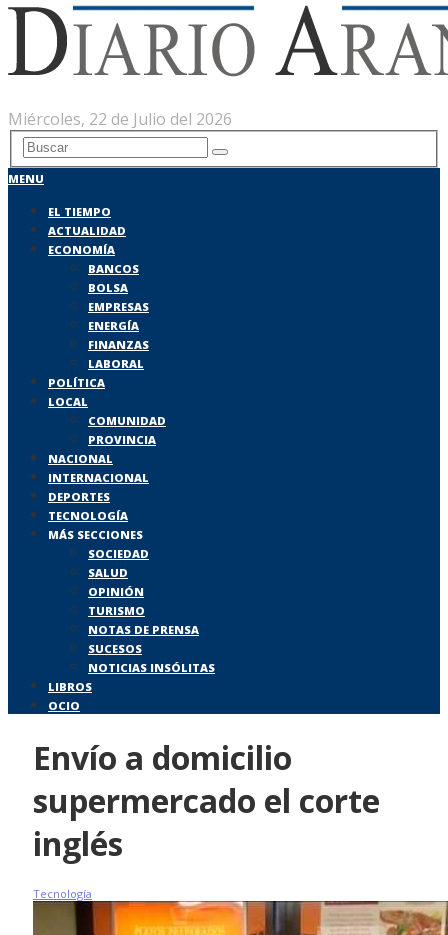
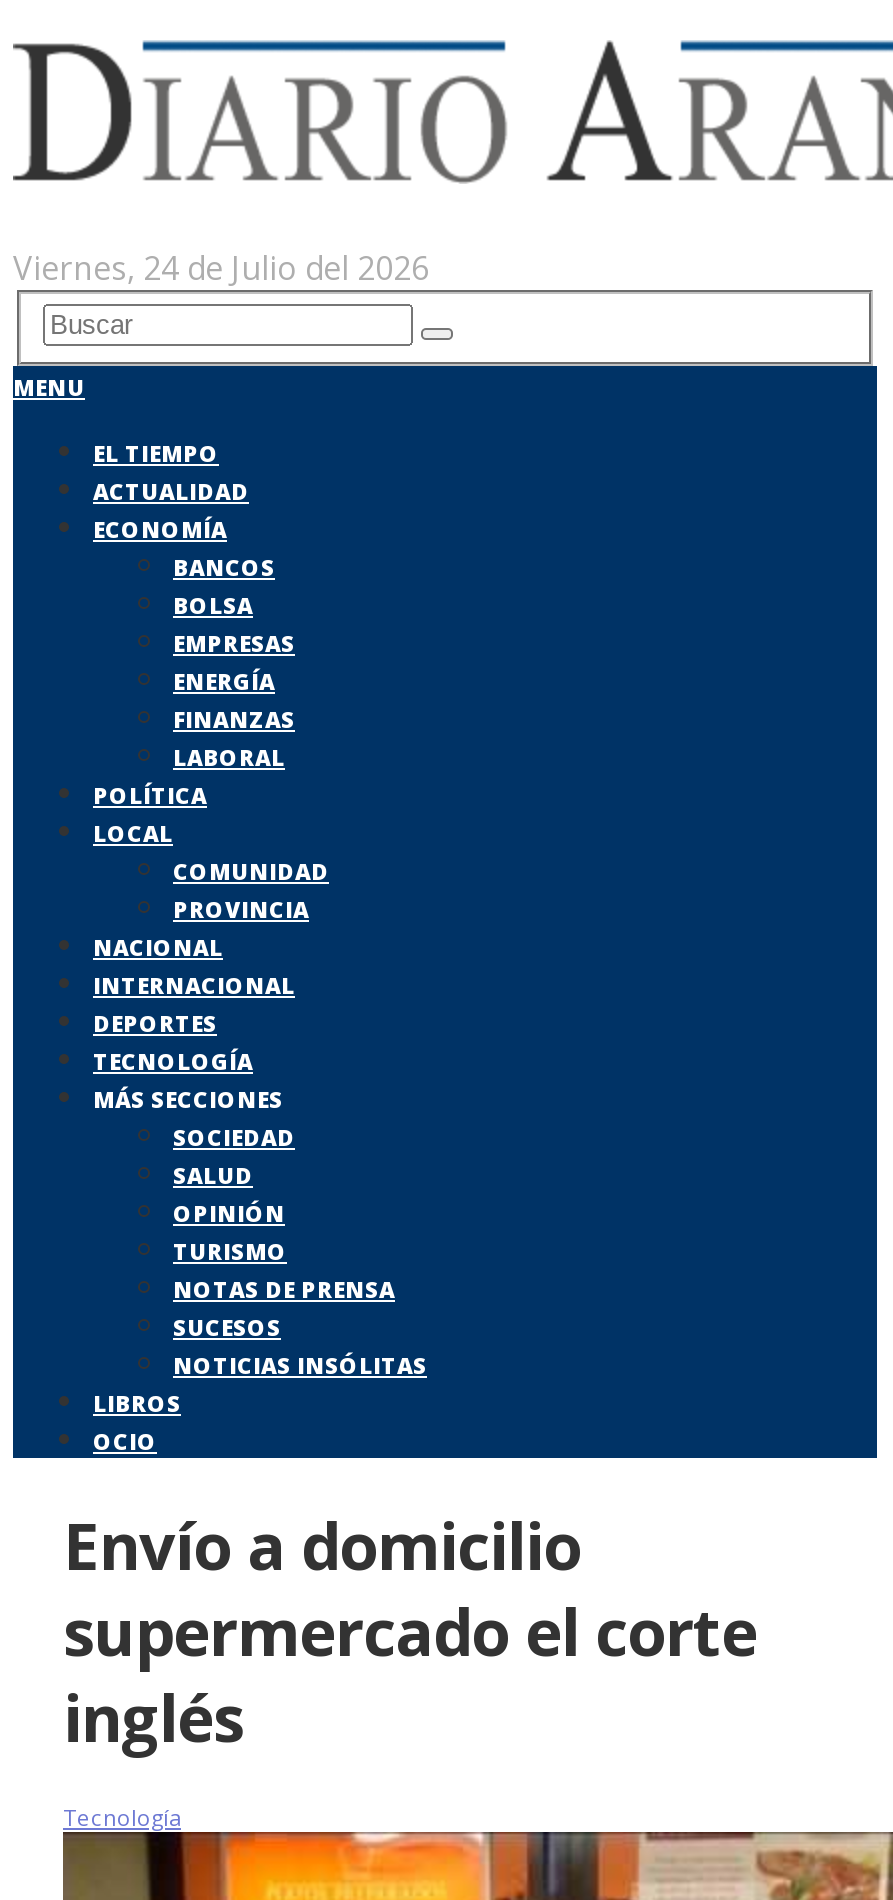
[8,108,232,130] Miércoles, 22 de Julio del 2026 -> [13,246,429,290] Viernes, 24 de Julio del 2026

